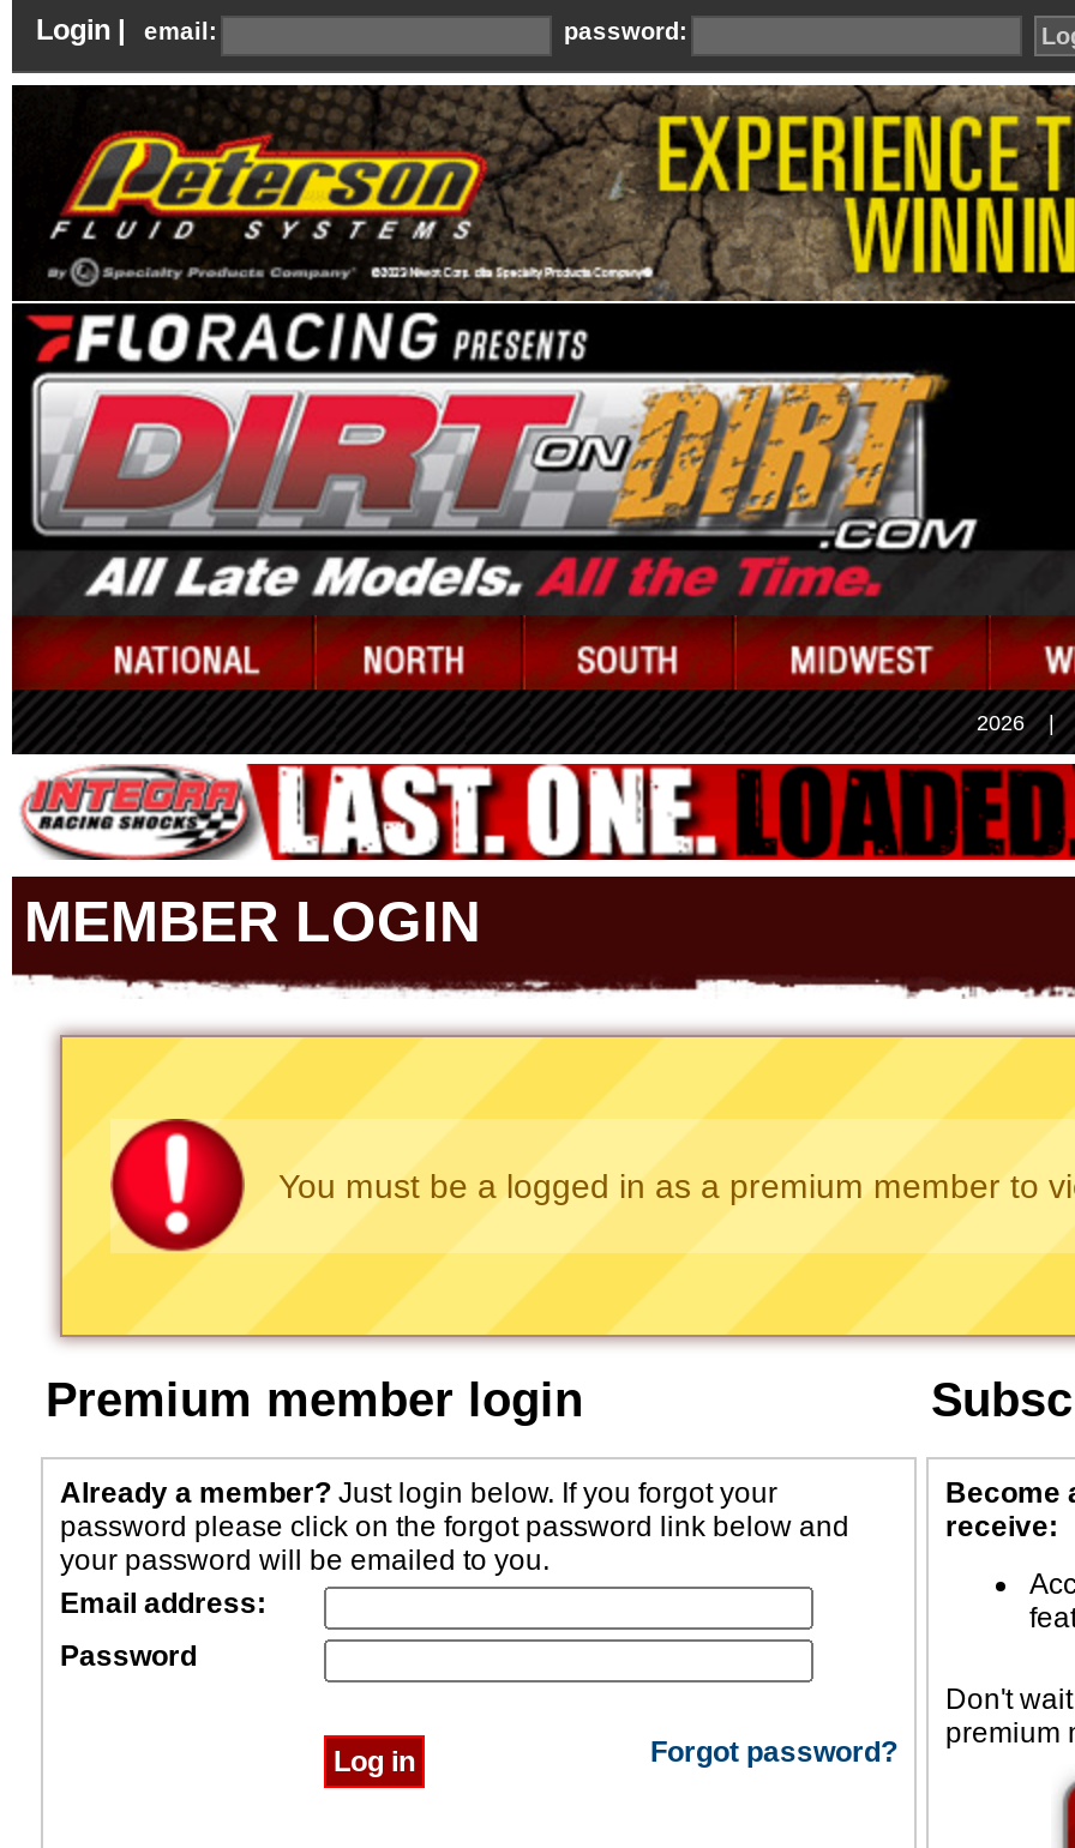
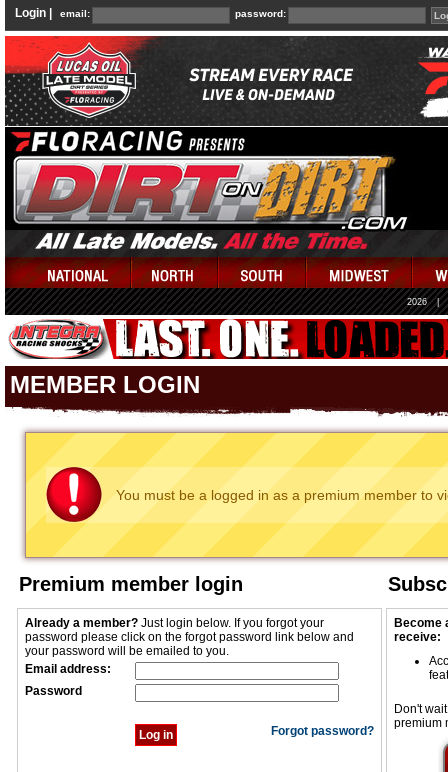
[10,83,1068,301] [image] -> [4,35,445,126] [image]

